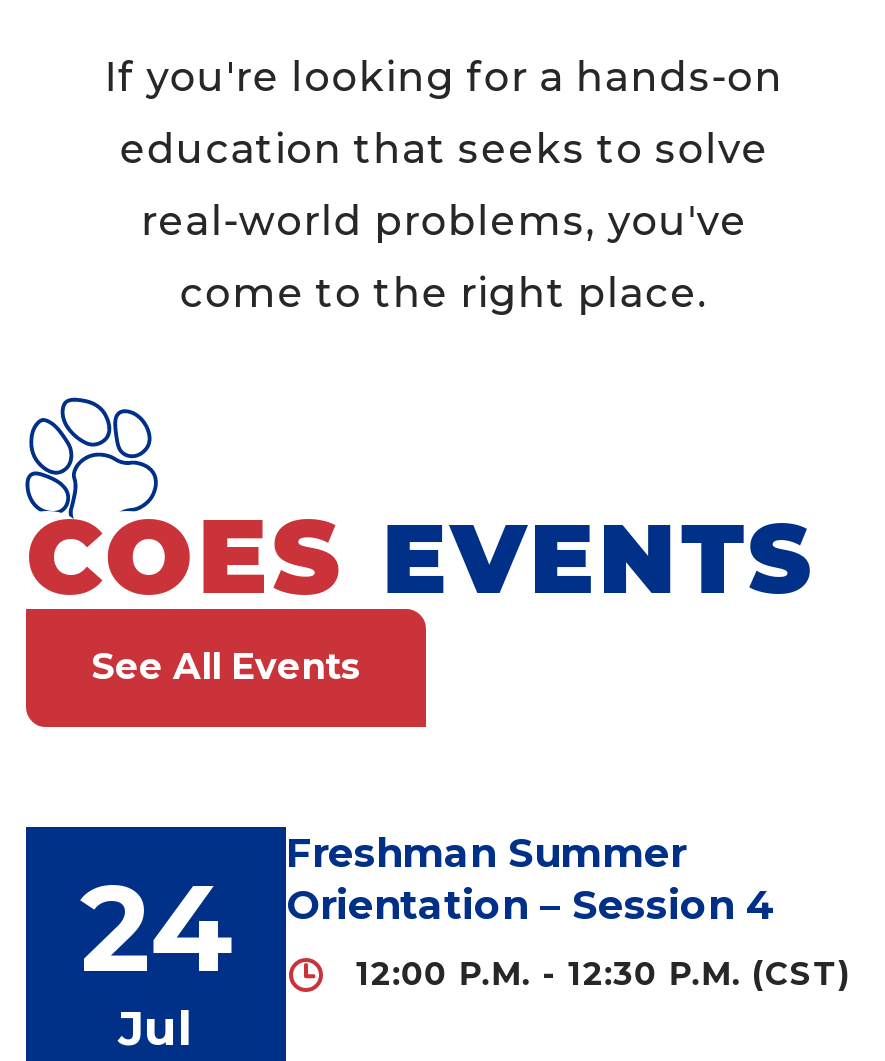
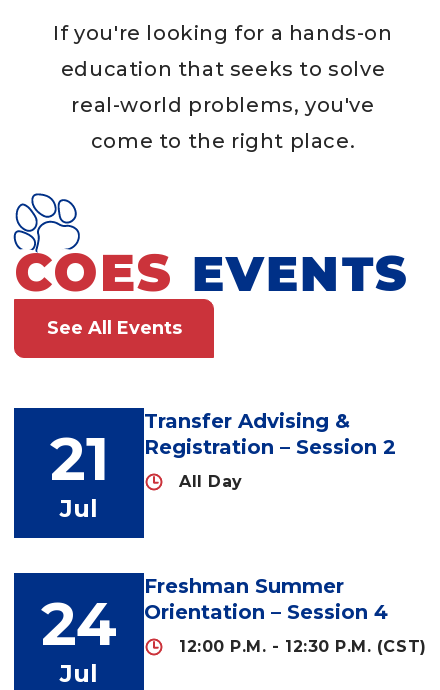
none -> [49,422,108,523] 21 | Jul
none -> [144,409,396,491] Transfer Advising & | Registration – Session 2 | All Day

